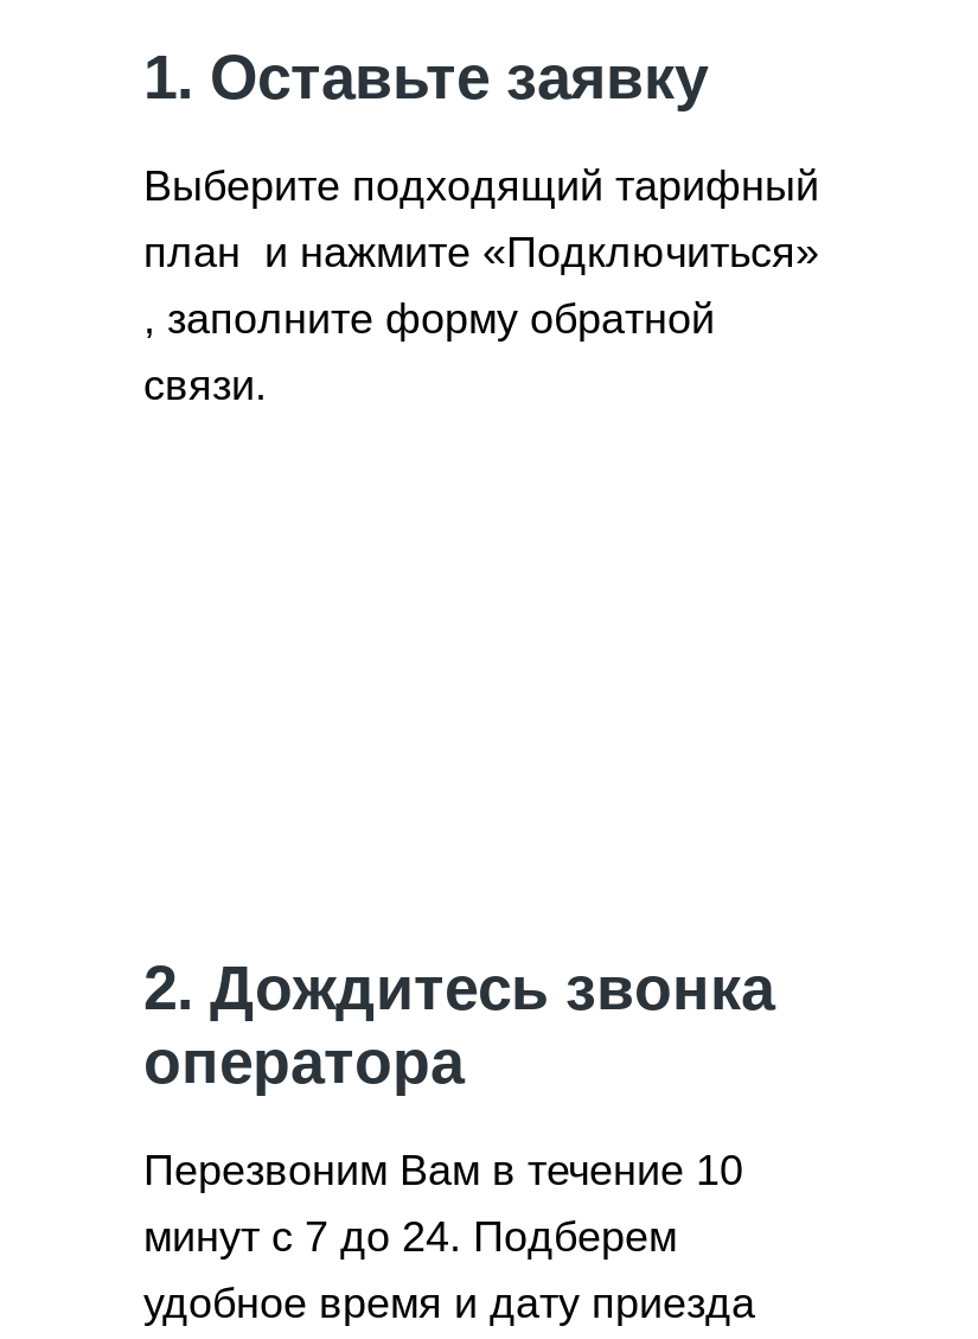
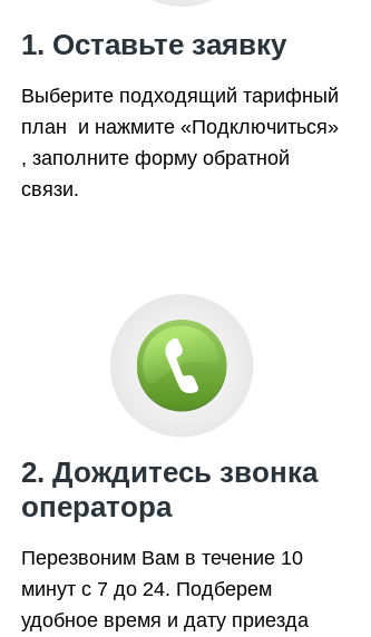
none -> [113,296,251,435] [image]

